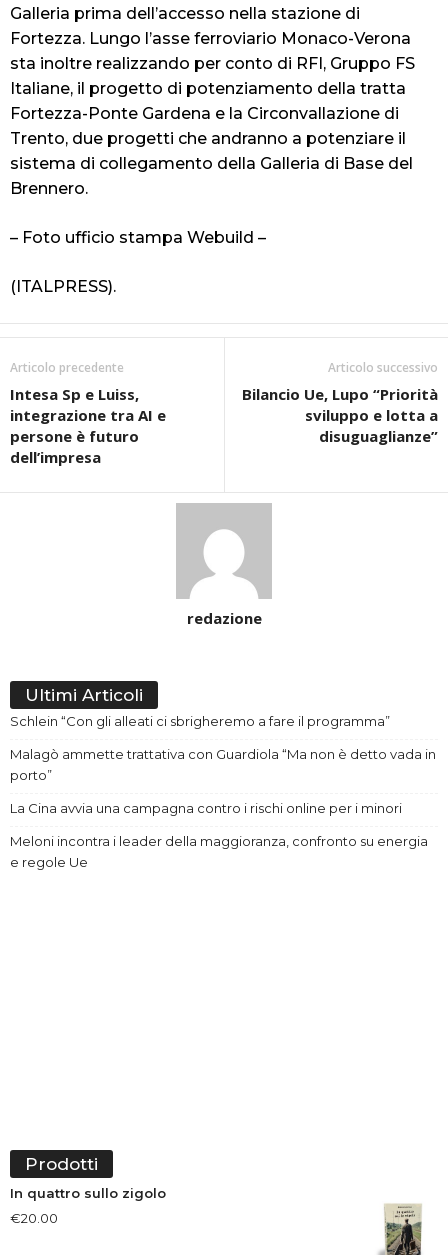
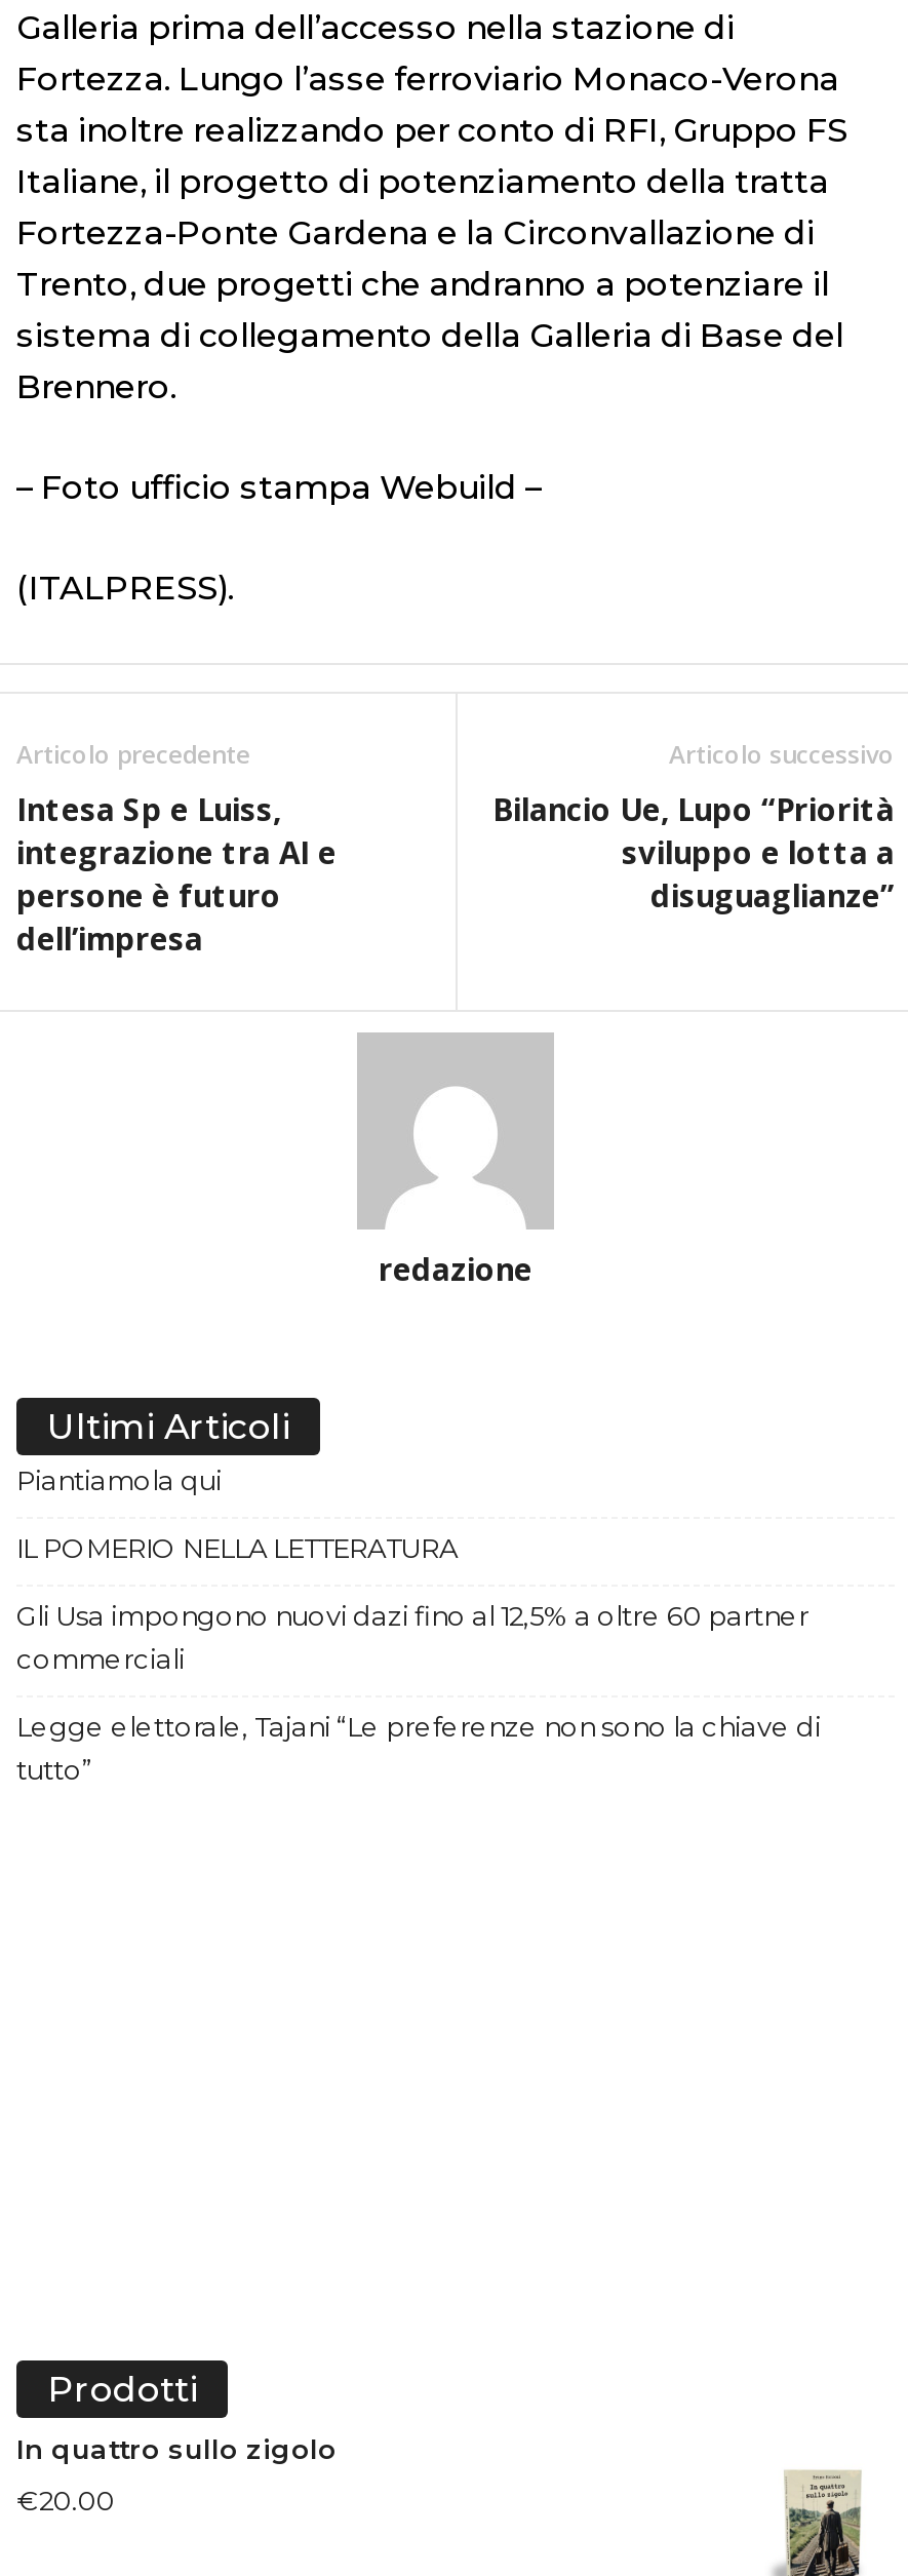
[10,713,390,729] Schlein “Con gli alleati ci sbrigheremo a fare il programma” -> [16,1464,222,1497] Piantiamola qui
[10,746,436,783] Malagò ammette trattativa con Guardiola “Ma non è detto vada in | porto” -> [16,1532,458,1565] IL POMERIO NELLA LETTERATURA
[10,800,402,816] La Cina avvia una campagna contro i rischi online per i minori -> [16,1600,808,1676] Gli Usa impongono nuovi dazi fino al 12,5% a oltre 60 partner | commerciali
[10,833,428,870] Meloni incontra i leader della maggioranza, confronto su energia | e regole Ue -> [16,1710,821,1786] Legge elettorale, Tajani “Le preferenze non sono la chiave di | tutto”

